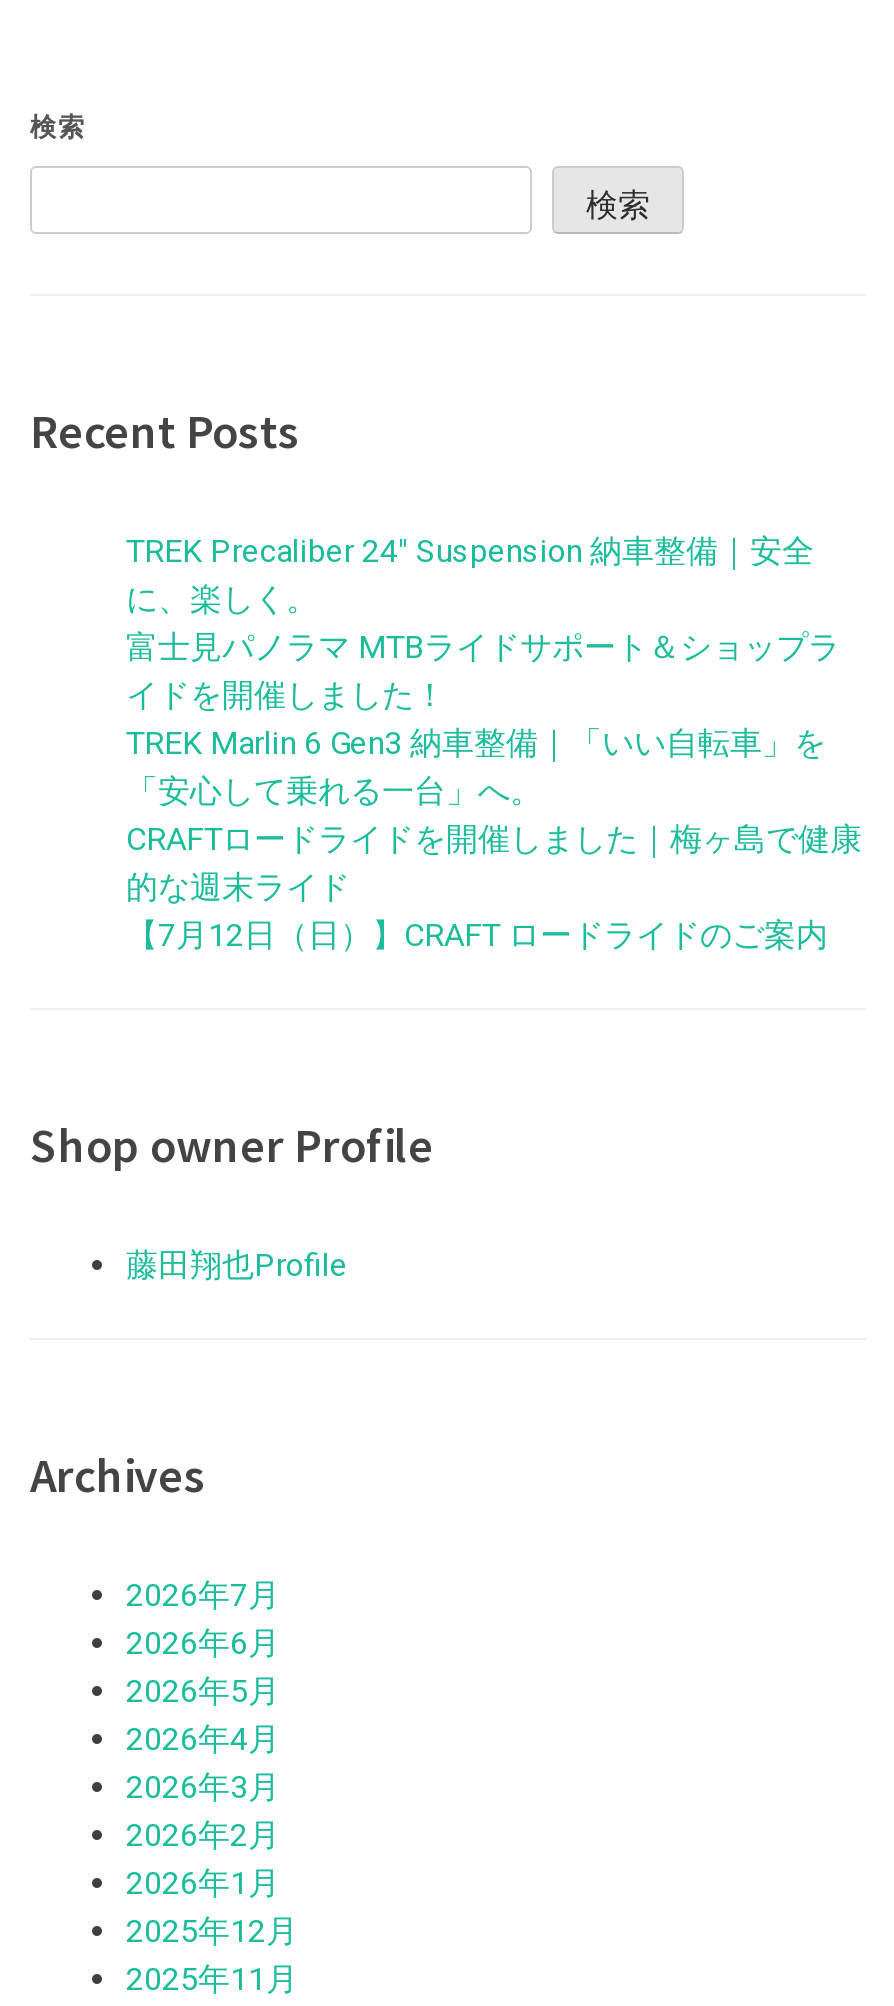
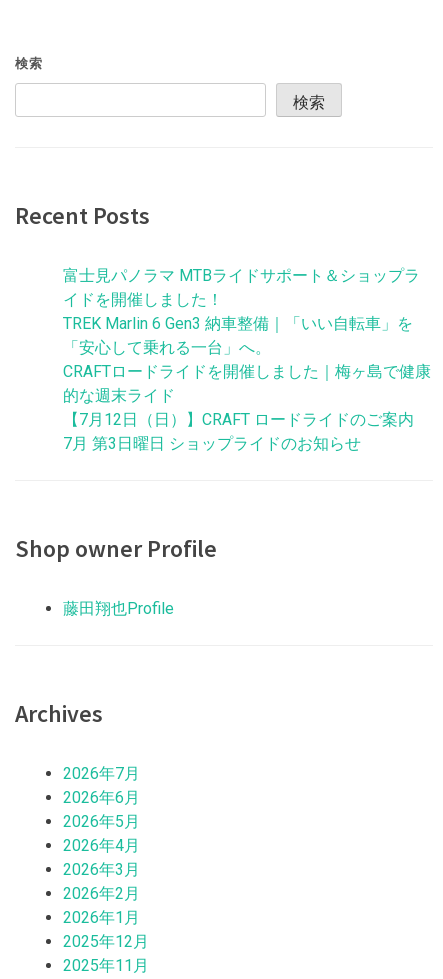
[126,532,814,618] TREK Precaliber 24″ Suspension 納車整備｜安全 | に、楽しく。 -> none
moved [126,628,862,954] -> [63,266,431,429]: 富士見パノラマ MTBライドサポート＆ショップラ | イドを開催しました！ | TREK Marlin 6 Gen3 納車整備｜「いい自転車」を | 「安心して乗れる一台」へ。 | CRAFTロードライドを開催しました｜梅ヶ島で健康 | 的な週末ライド | 【7月12日（日）】CRAFT ロードライドのご案内
none -> [63,434,361,453] 7月 第3日曜日 ショップライドのお知らせ

